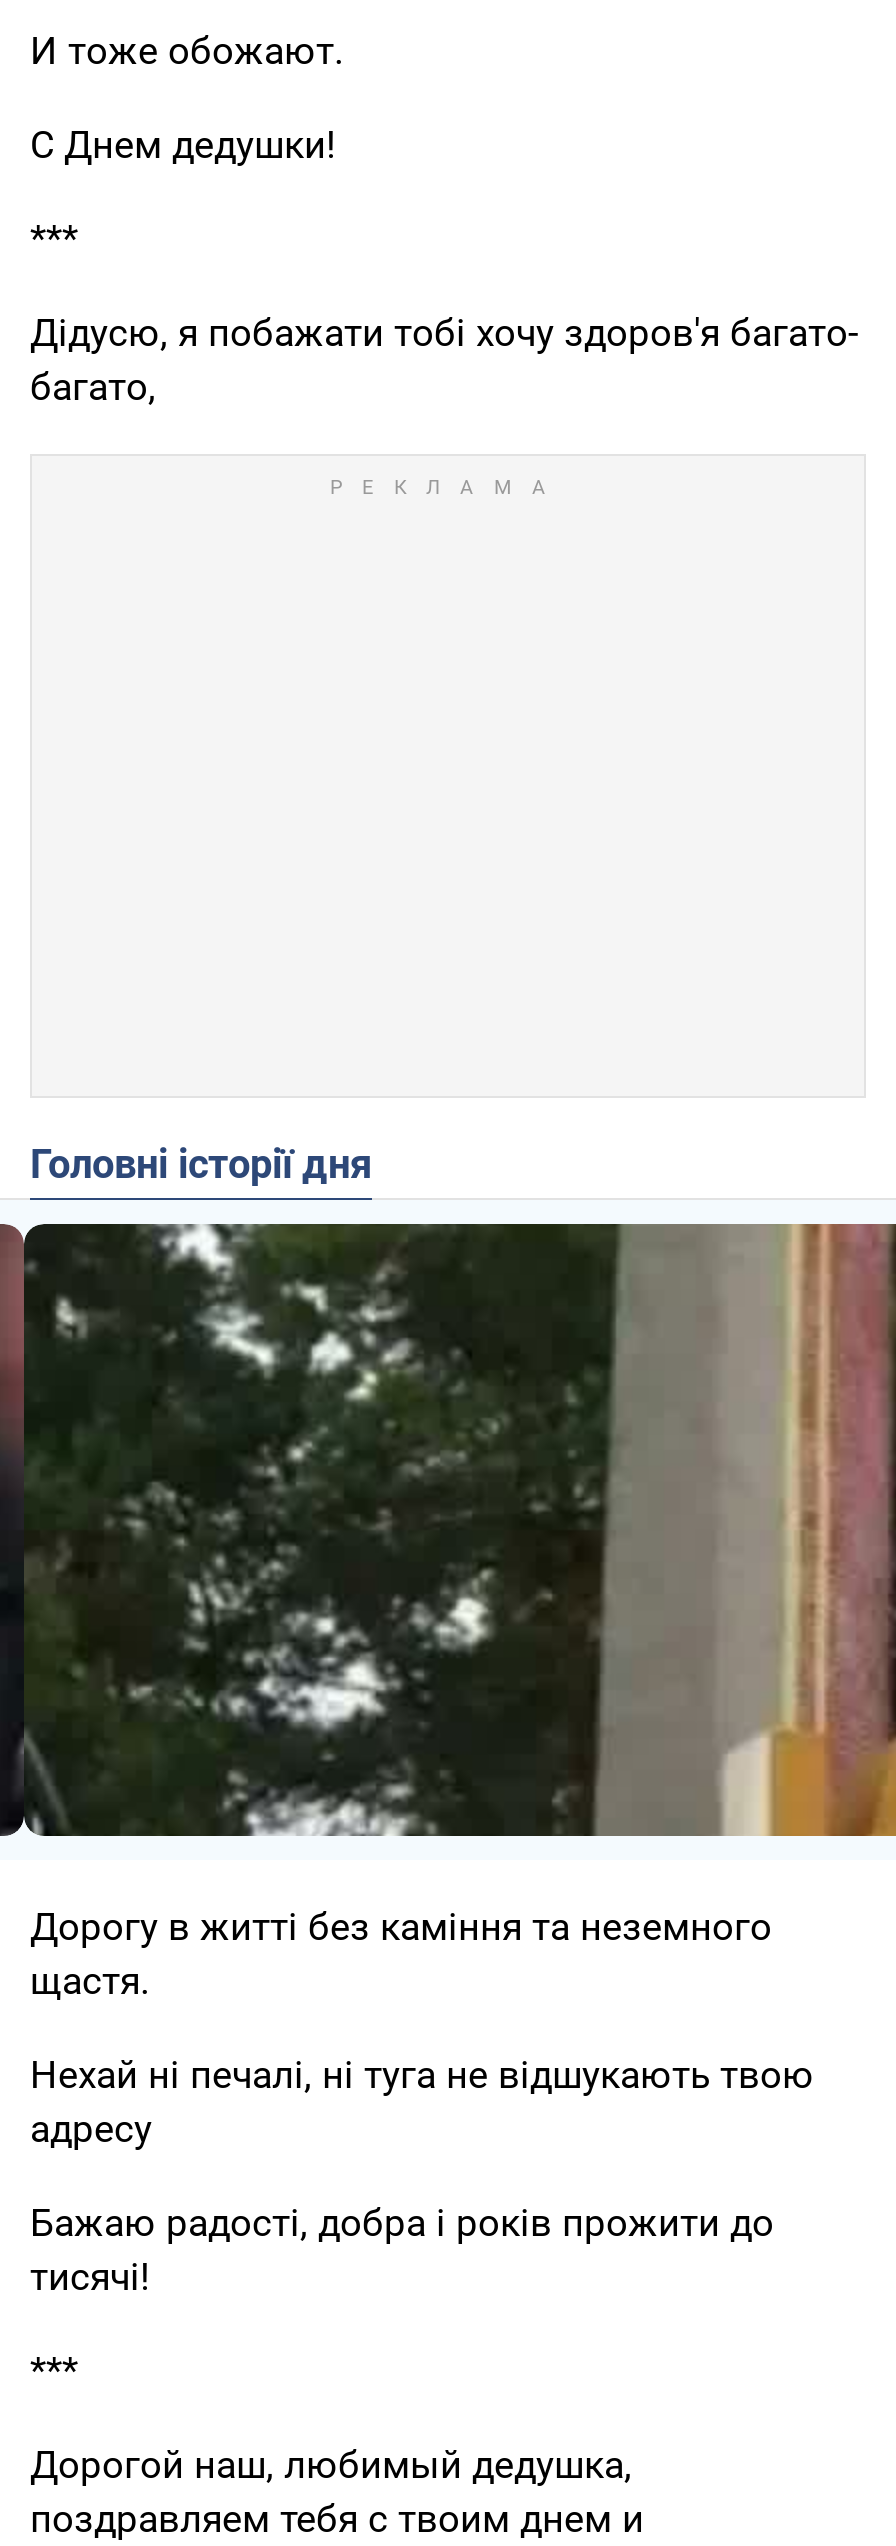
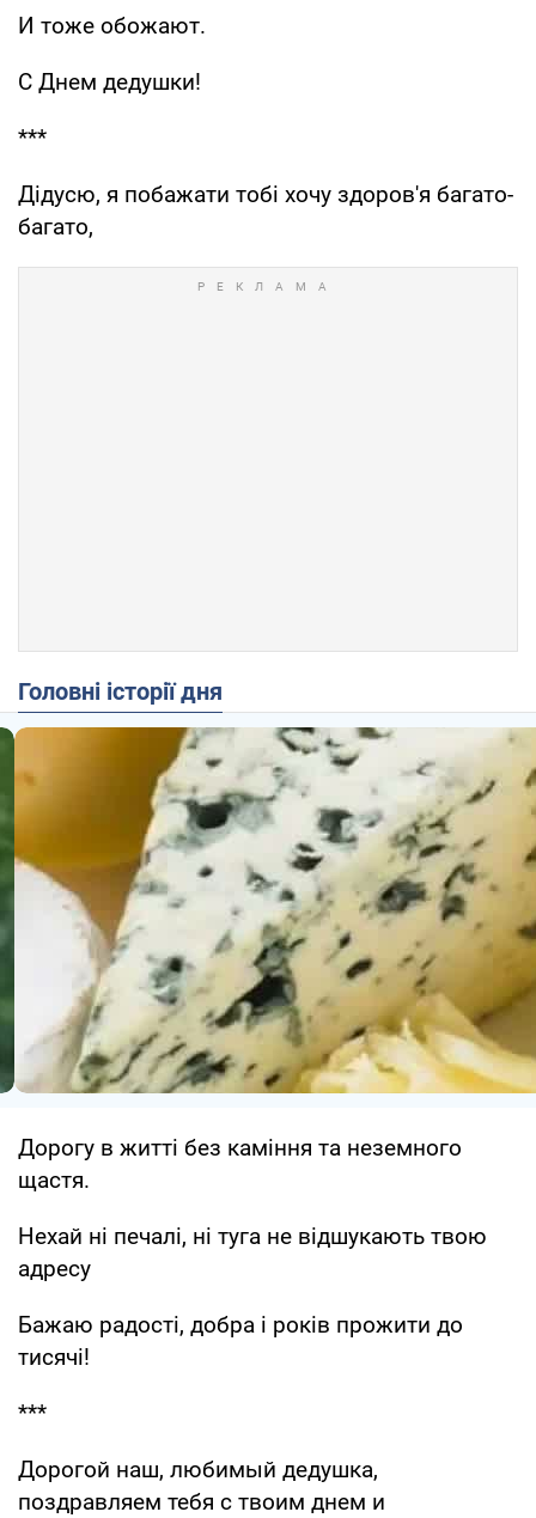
[6,1222,890,1838] [image] -> [4,726,532,1095] [image]

